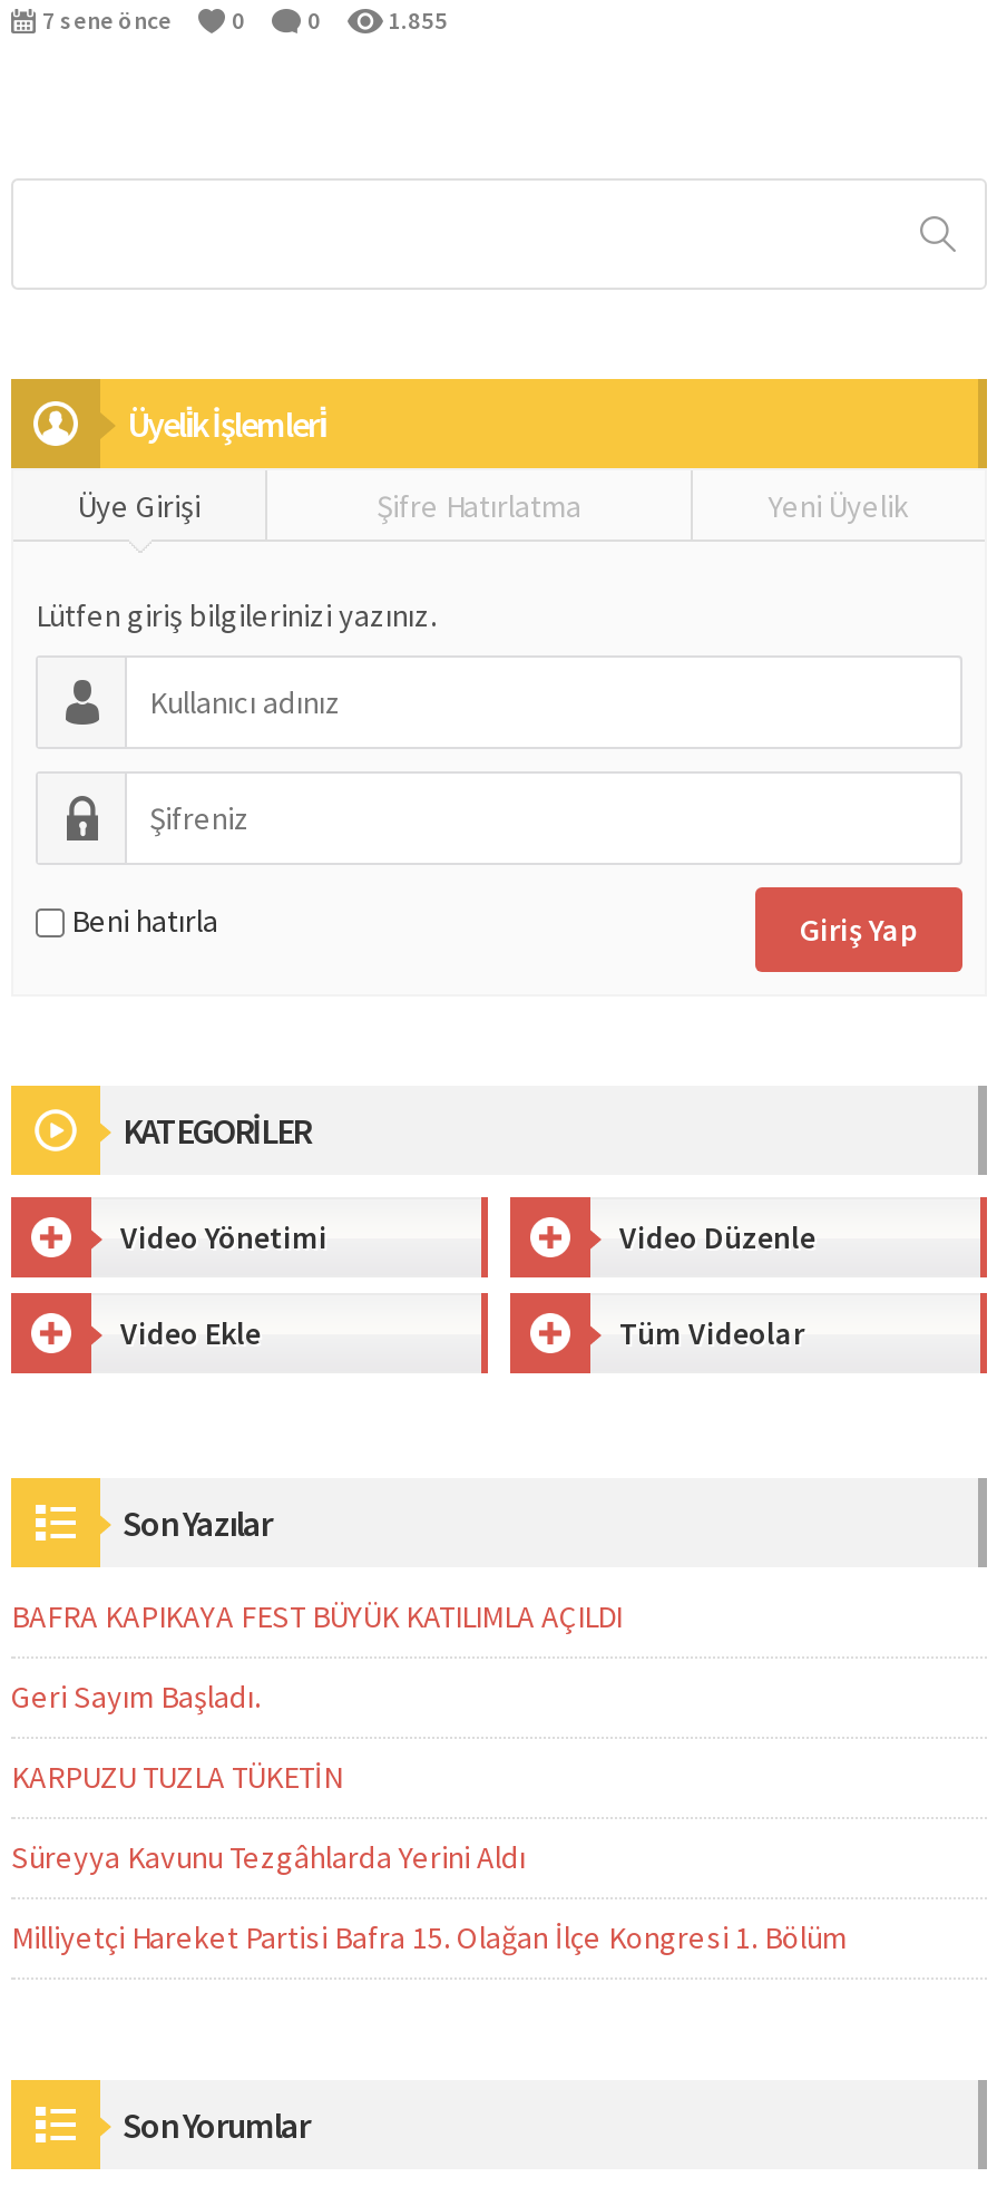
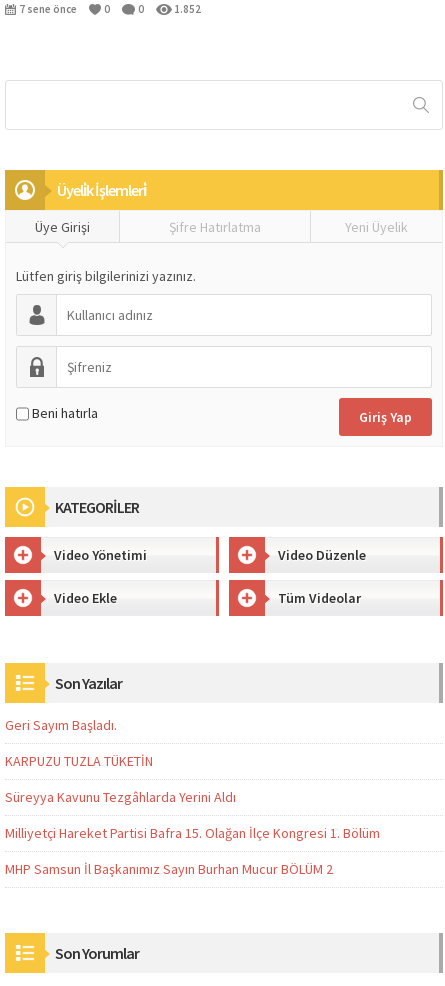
[42,4,448,35] 7 sene önce 0 0 1.855 -> [19,2,201,16] 7 sene önce 0 0 1.852
[11,1596,622,1636] BAFRA KAPIKAYA FEST BÜYÜK KATILIMLA AÇILDI -> none
moved [11,1676,847,1957] -> [5,716,380,842]: Geri Sayım Başladı. | KARPUZU TUZLA TÜKETİN | Süreyya Kavunu Tezgâhlarda Yerini Aldı | Milliyetçi Hareket Partisi Bafra 15. Olağan İlçe Kongresi 1. Bölüm
none -> [5,860,333,878] MHP Samsun İl Başkanımız Sayın Burhan Mucur BÖLÜM 2

